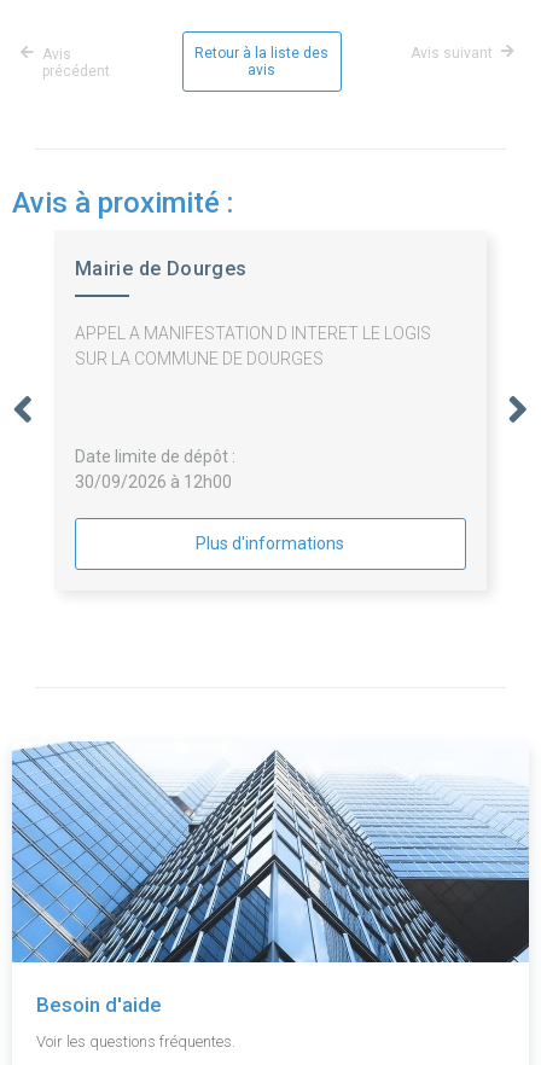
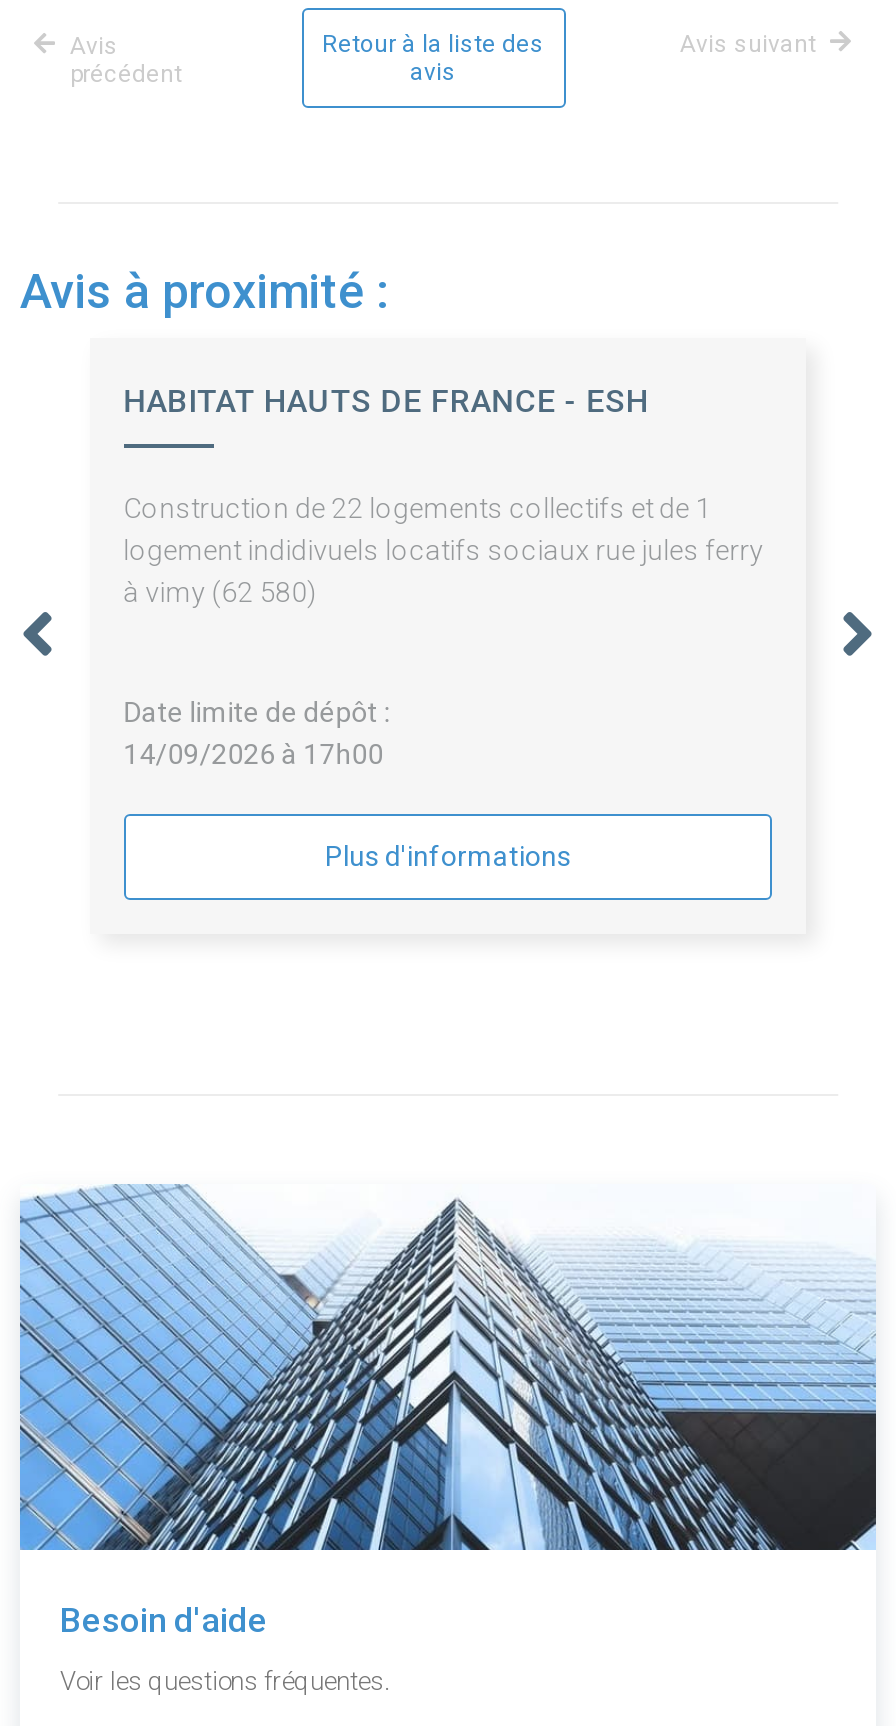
[75,258,247,281] Mairie de Dourges -> [124,383,649,421] HABITAT HAUTS DE FRANCE - ESH
[75,324,431,369] APPEL A MANIFESTATION D INTERET LE LOGIS | SUR LA COMMUNE DE DOURGES -> [124,493,764,609] Construction de 22 logements collectifs et de 1 | logement indidivuels locatifs sociaux rue jules ferry | à vimy (62 580)
[75,473,232,492] 30/09/2026 à 12h00 -> [124,739,384,771] 14/09/2026 à 17h00

